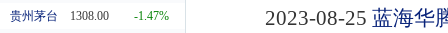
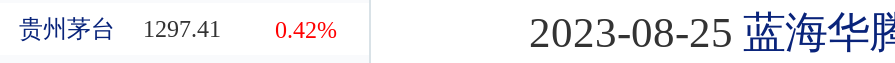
[70,9,109,23] 1308.00 -> [143,15,221,43] 1297.41
[134,9,169,23] -1.47% -> [275,15,337,43] 0.42%

